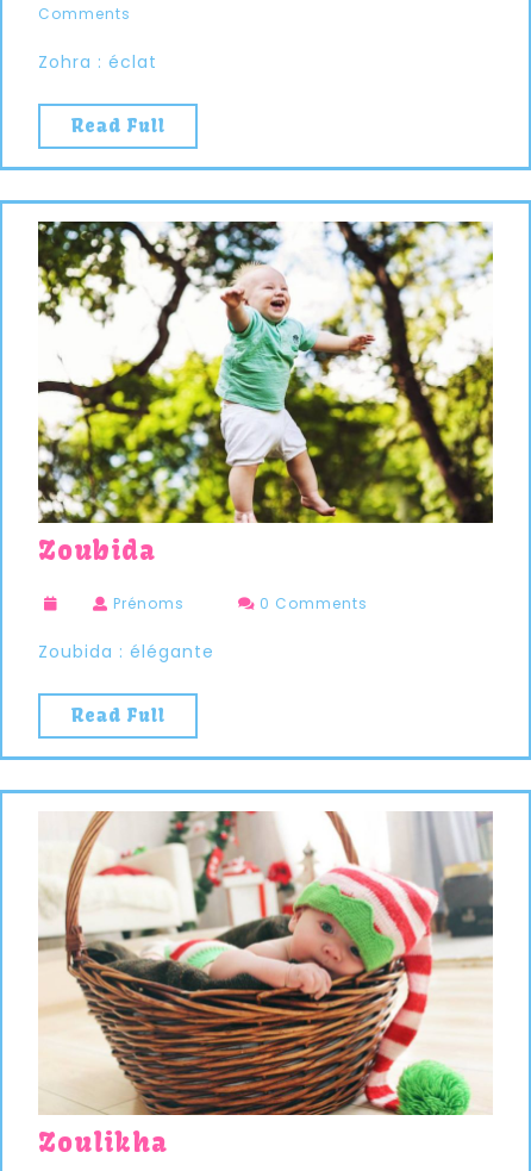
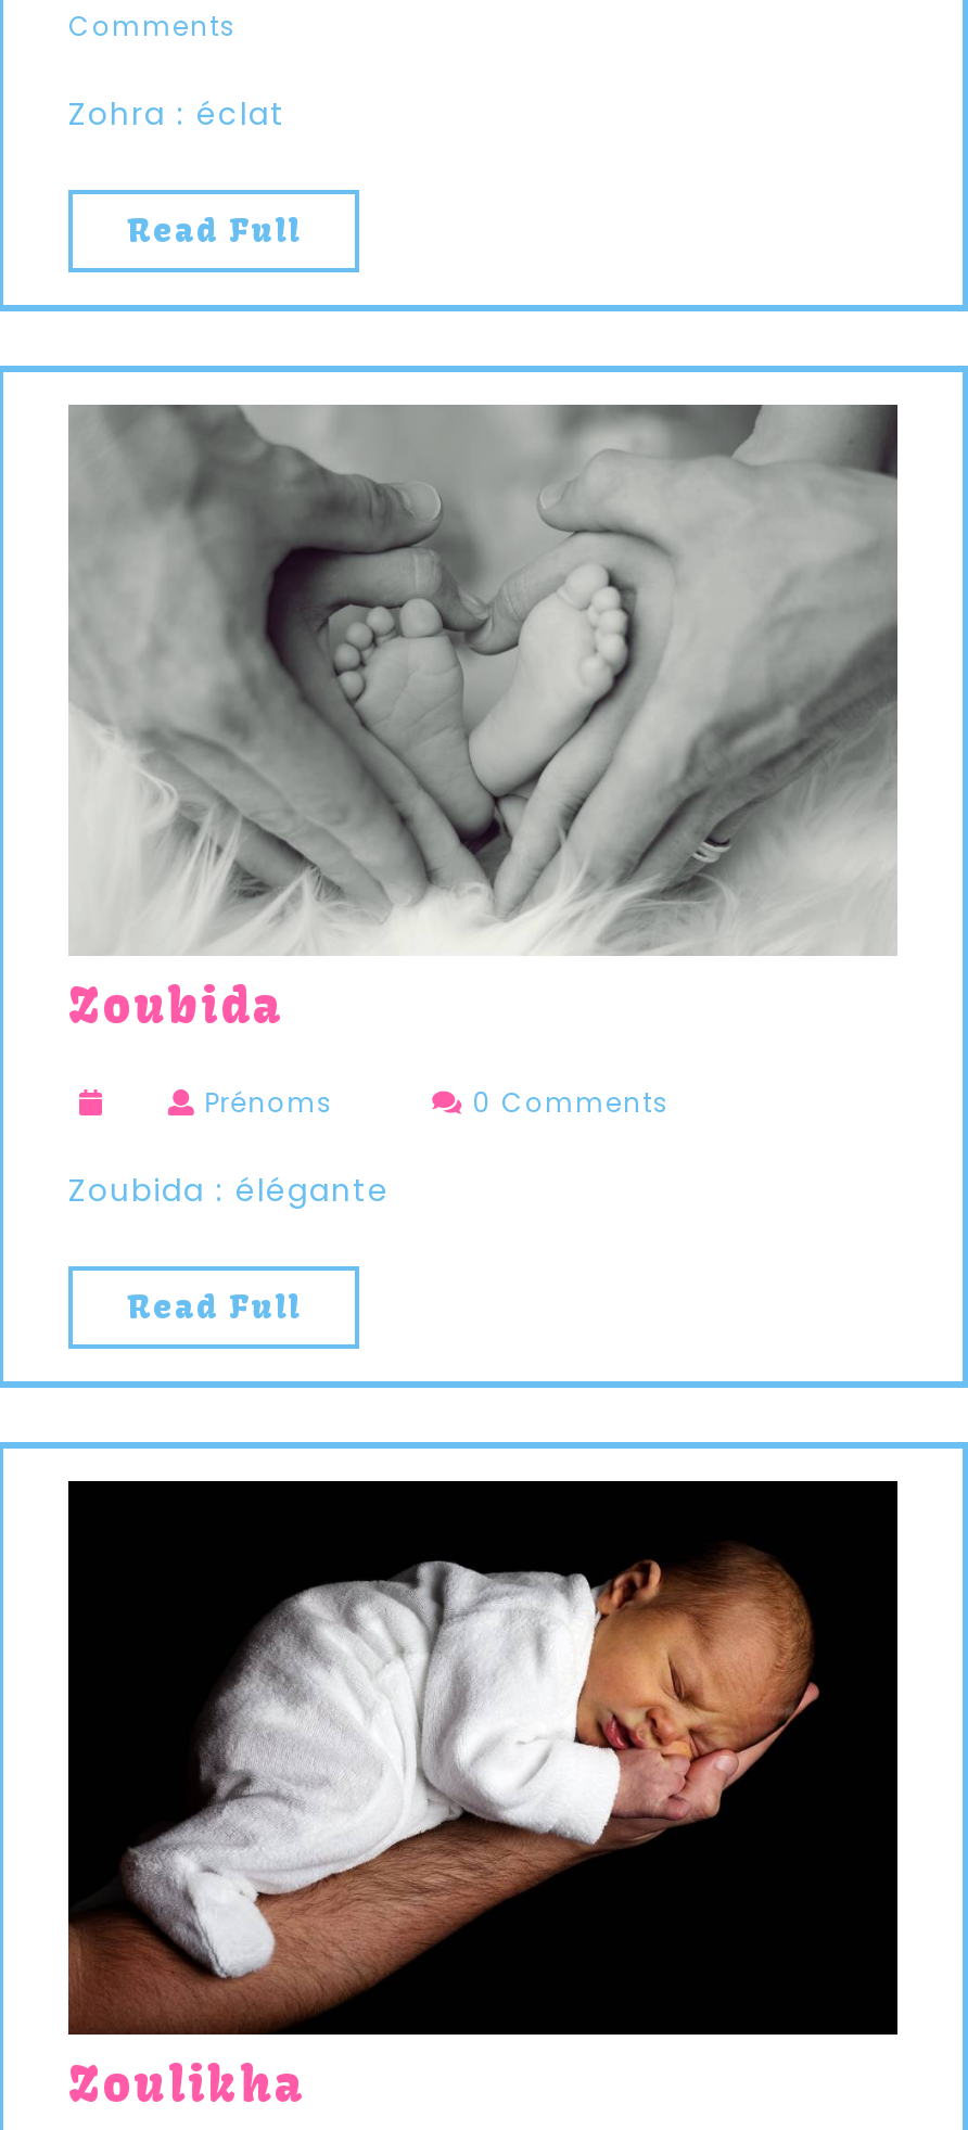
[37,220,494,524] [image] -> [68,404,900,957] [image]
[37,810,494,1116] [image] -> [66,1480,900,2038] [image]

